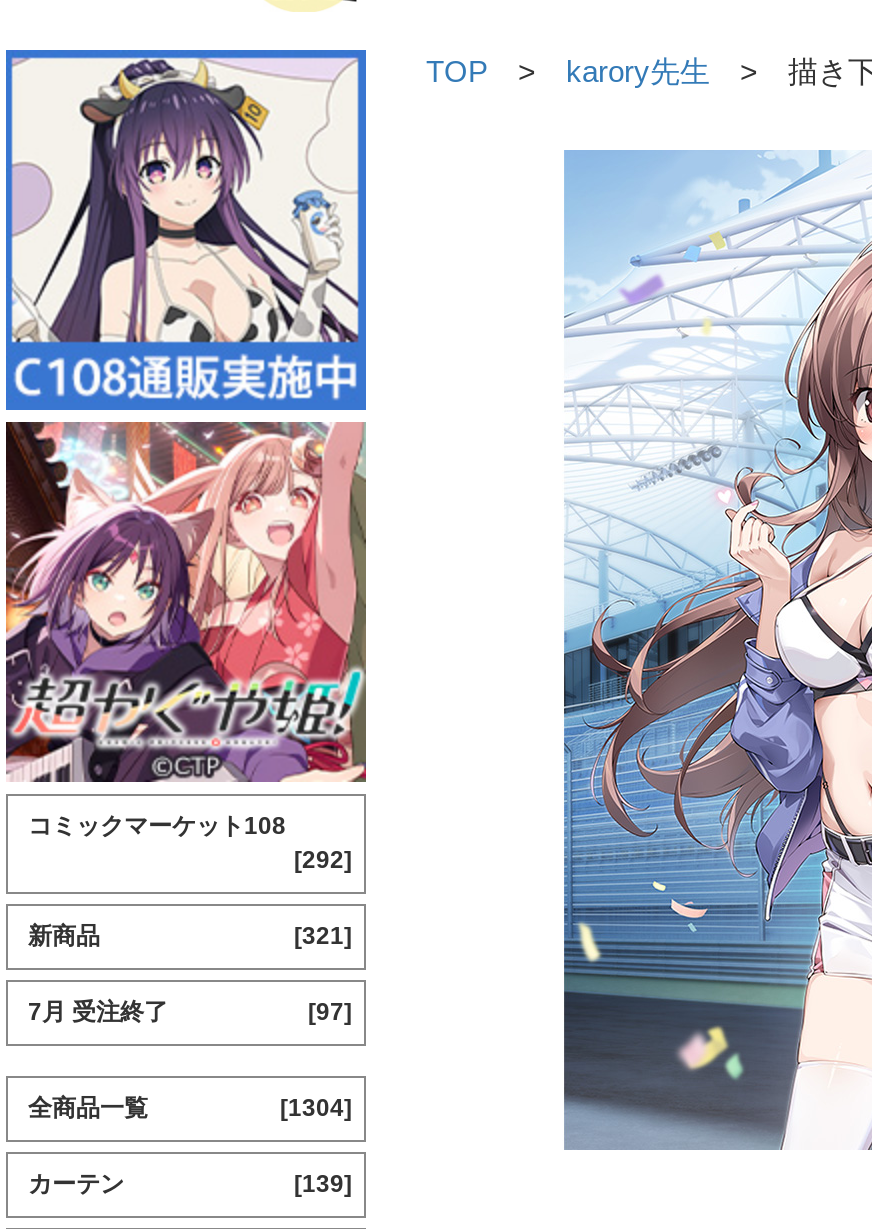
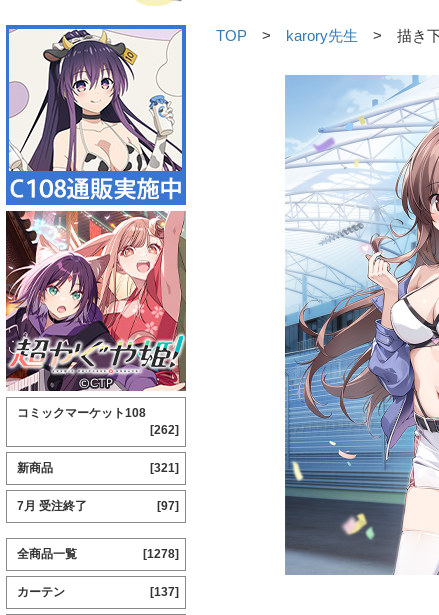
[294,846,352,874] [292] -> [150,423,179,437] [262]
[280,1094,352,1122] [1304] -> [143,547,179,561] [1278]
[294,1170,352,1198] [139] -> [150,585,179,599] [137]

